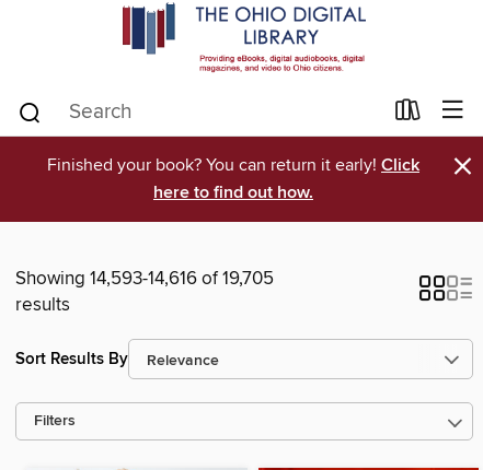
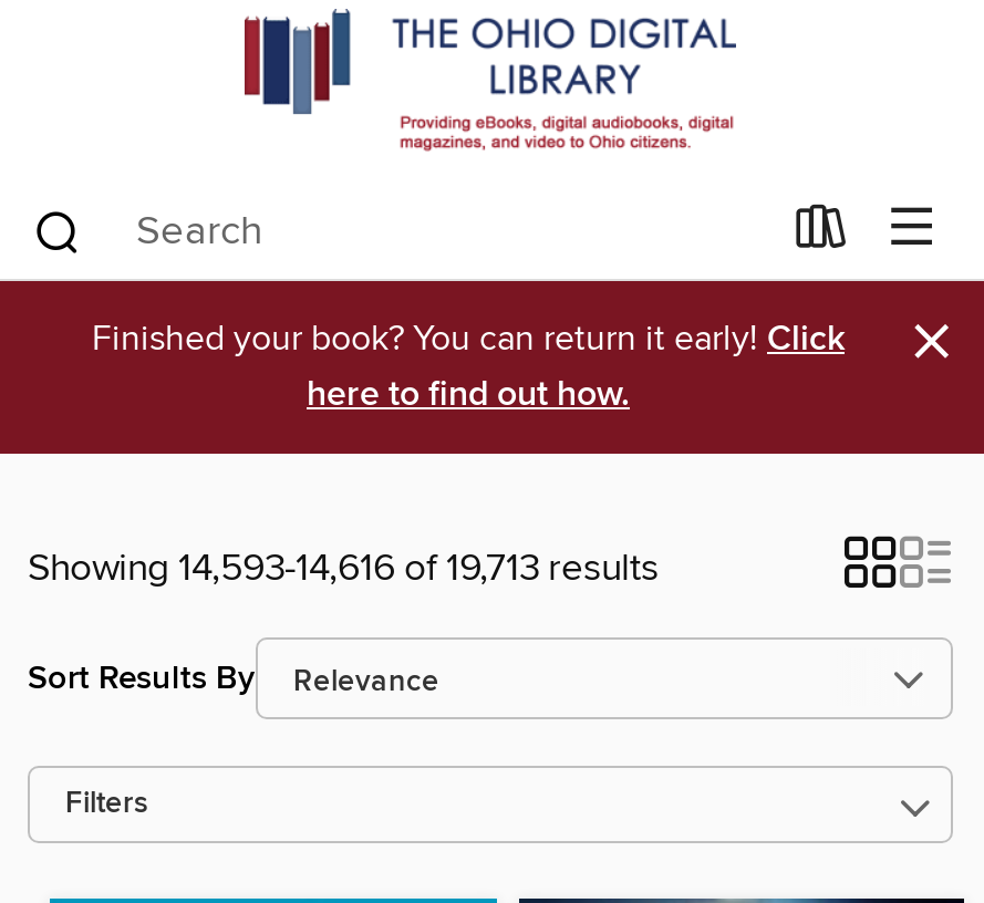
[15,267,274,317] Showing 14,593-14,616 of 19,705 | results -> [28,544,659,593] Showing 14,593-14,616 of 19,713 results

